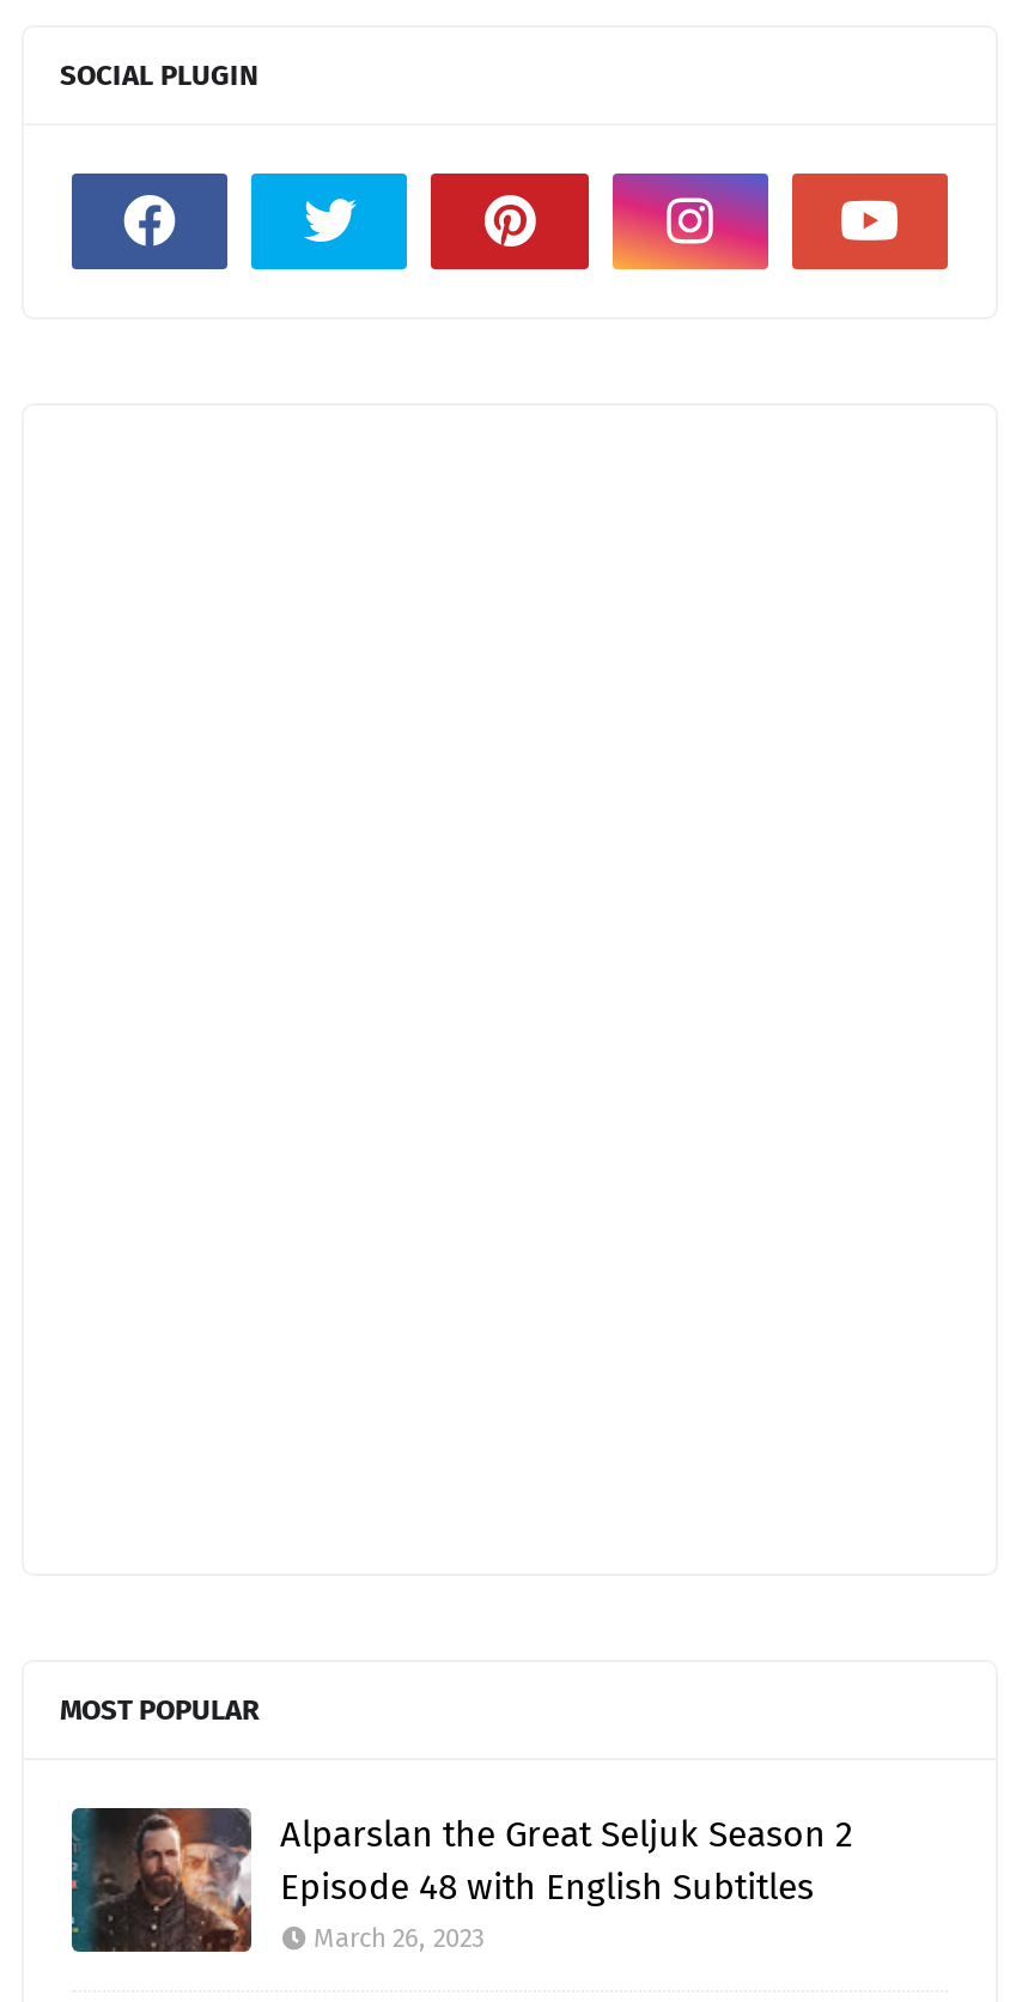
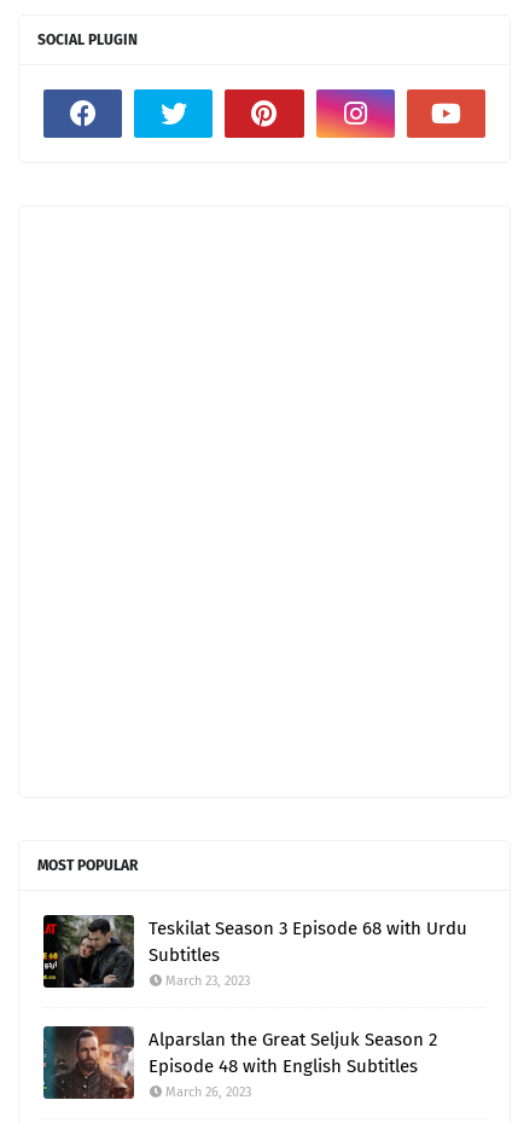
none -> [42,914,467,989] [image] | Teskilat Season 3 Episode 68 with Urdu | Subtitles | March 23, 2023

